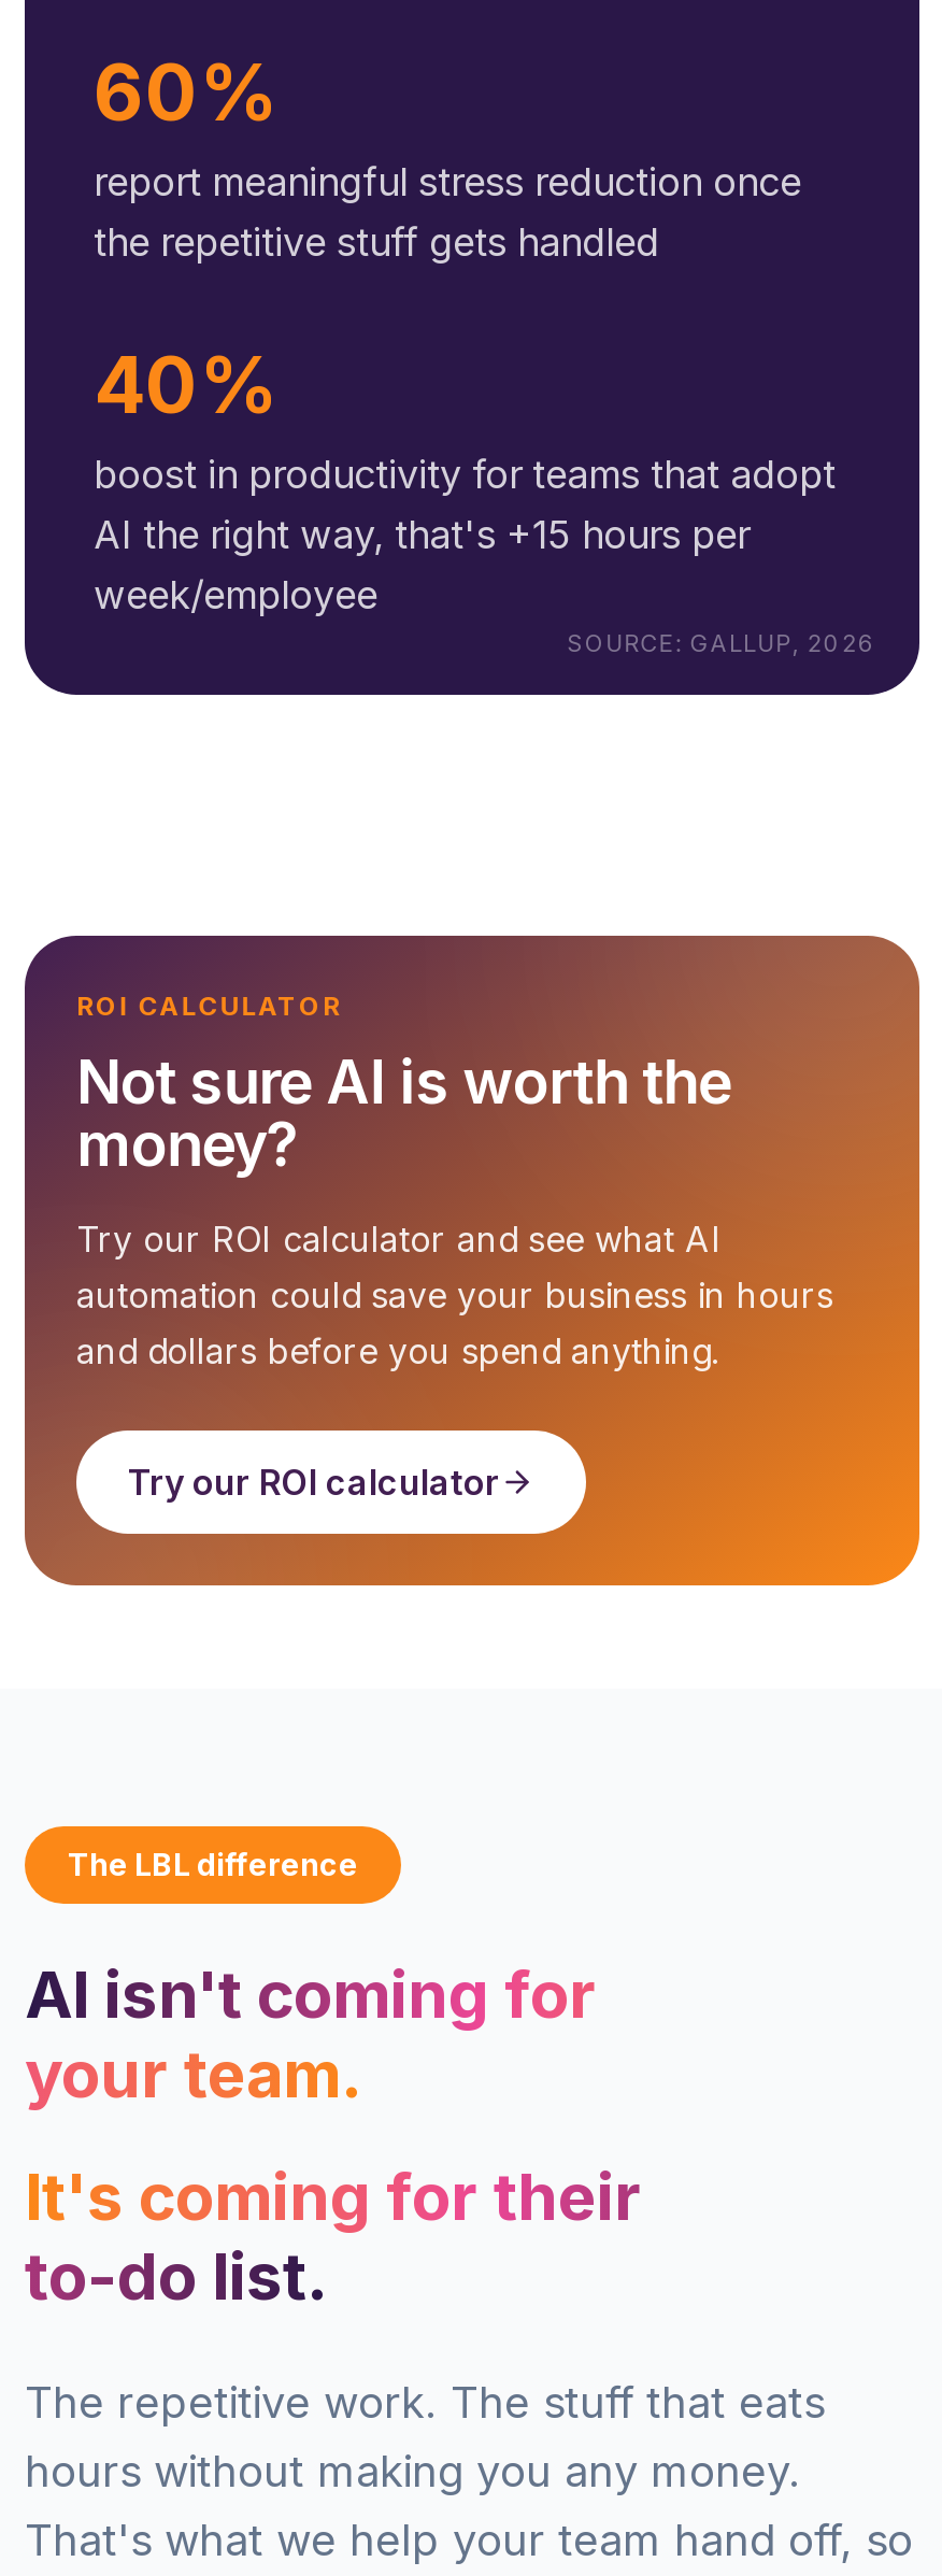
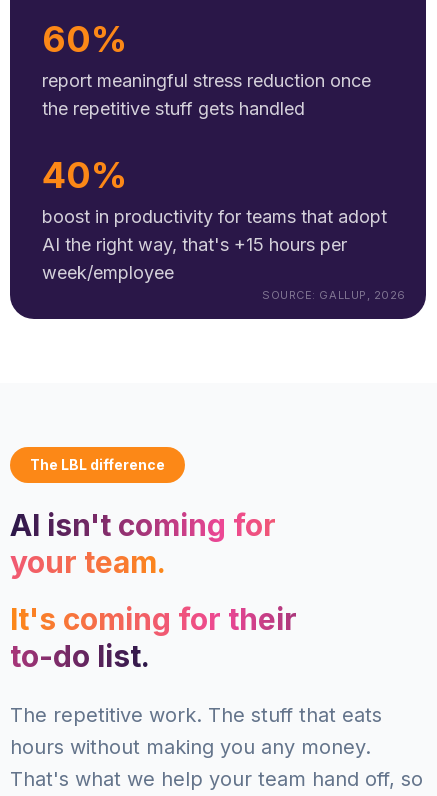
[23,934,922,1588] [image] | ROI CALCULATOR | Not sure AI is worth the | money? | Try our ROI calculator and see what AI | automation could save your business in hours | and dollars before you spend anything. | Try our ROI calculator -> none

